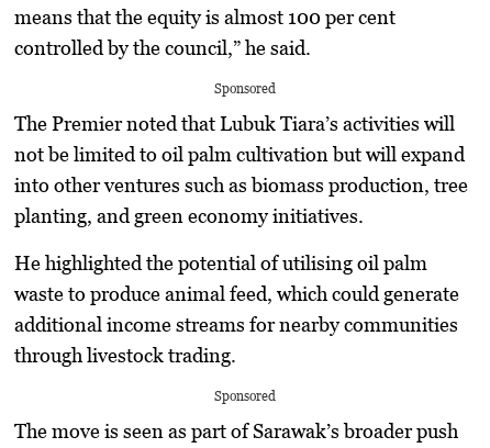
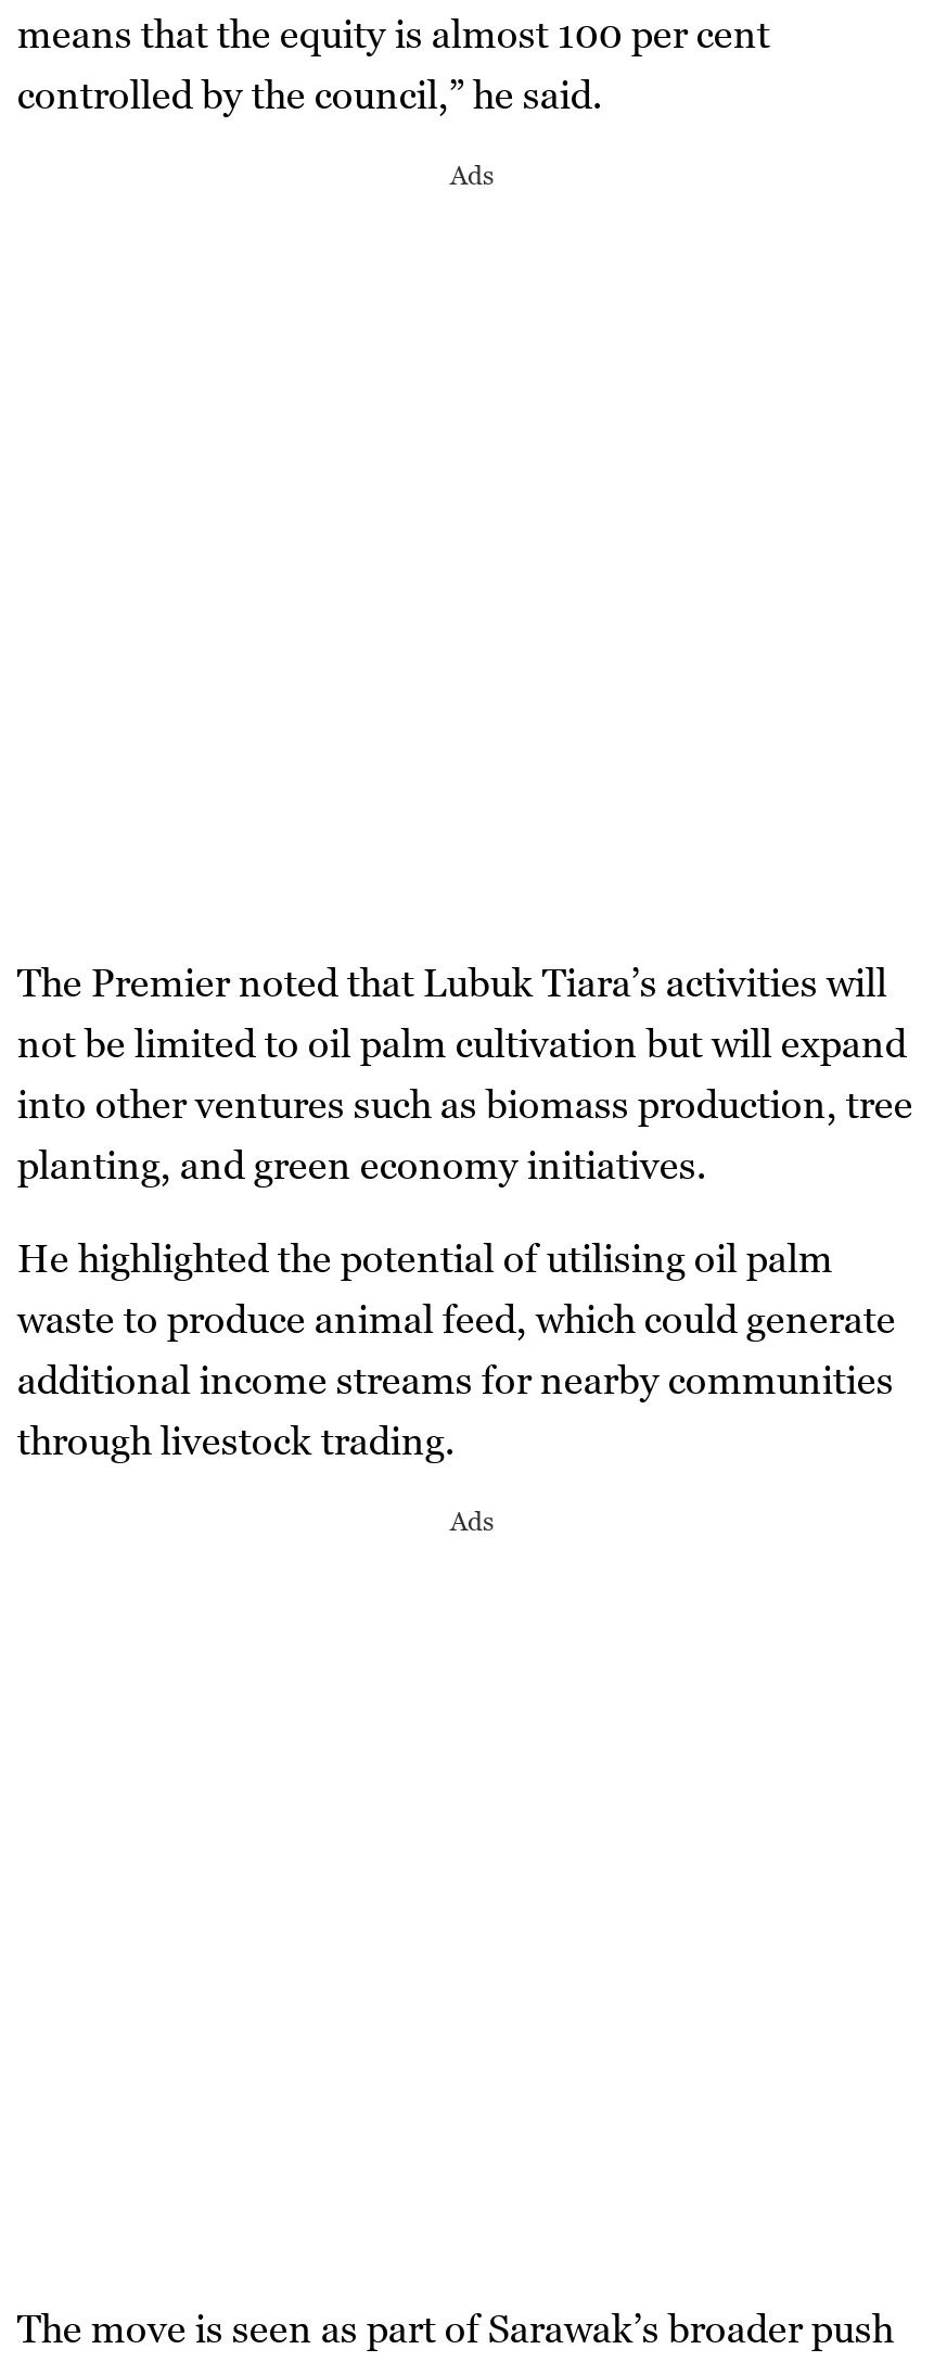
[214,80,276,96] Sponsored -> [450,158,494,190] Ads
[214,387,276,404] Sponsored -> [450,1504,494,1536] Ads

